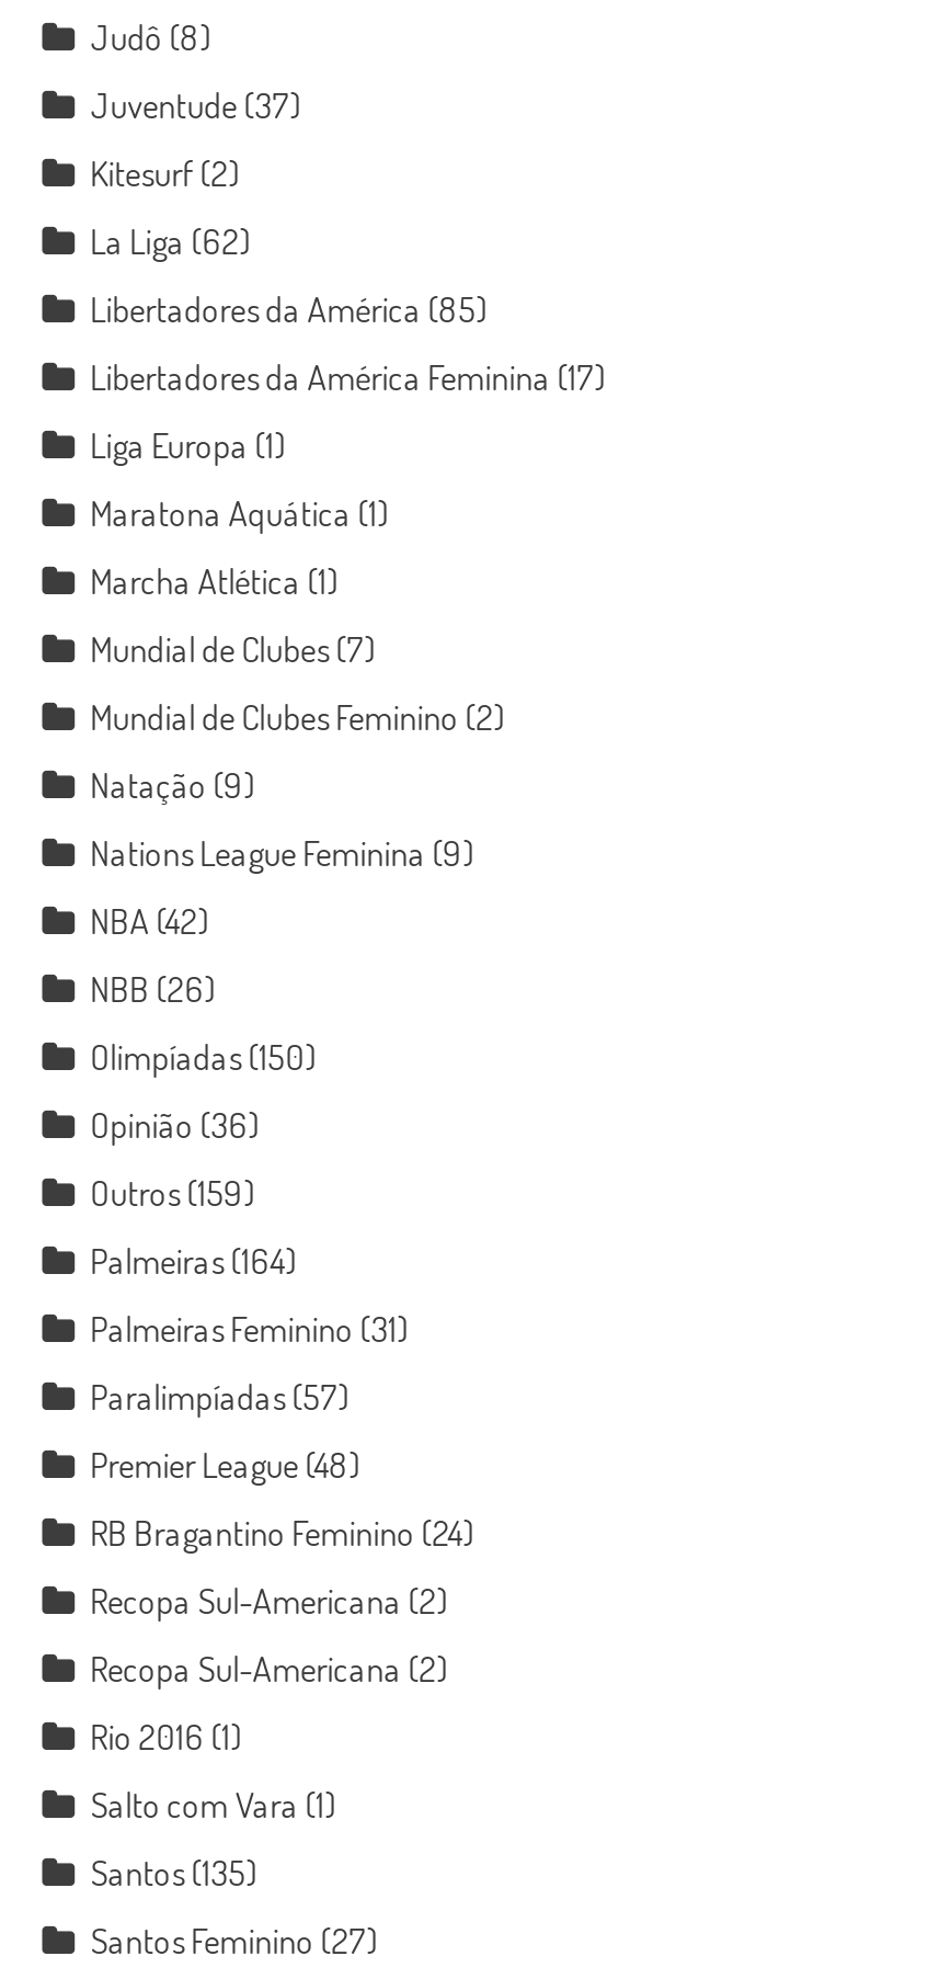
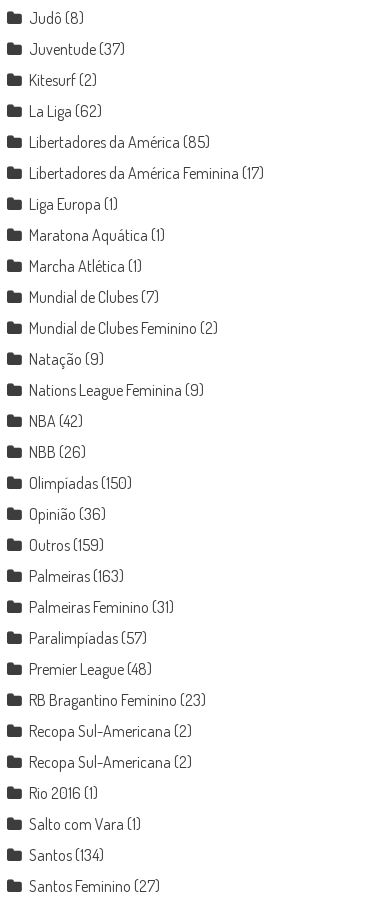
[90,1238,296,1282] Palmeiras (164) -> [29,566,124,586] Palmeiras (163)
[90,1510,474,1554] RB Bragantino Feminino (24) -> [29,690,206,710] RB Bragantino Feminino (23)
[90,1850,257,1894] Santos (135) -> [29,845,104,865] Santos (134)

